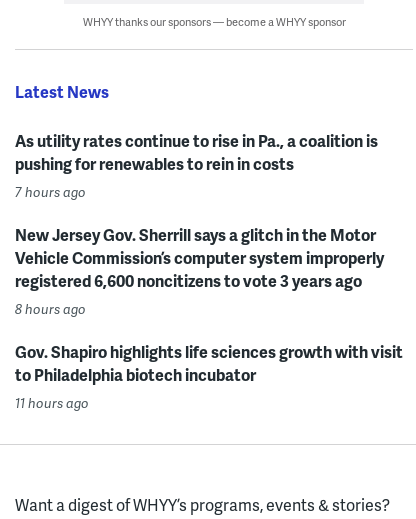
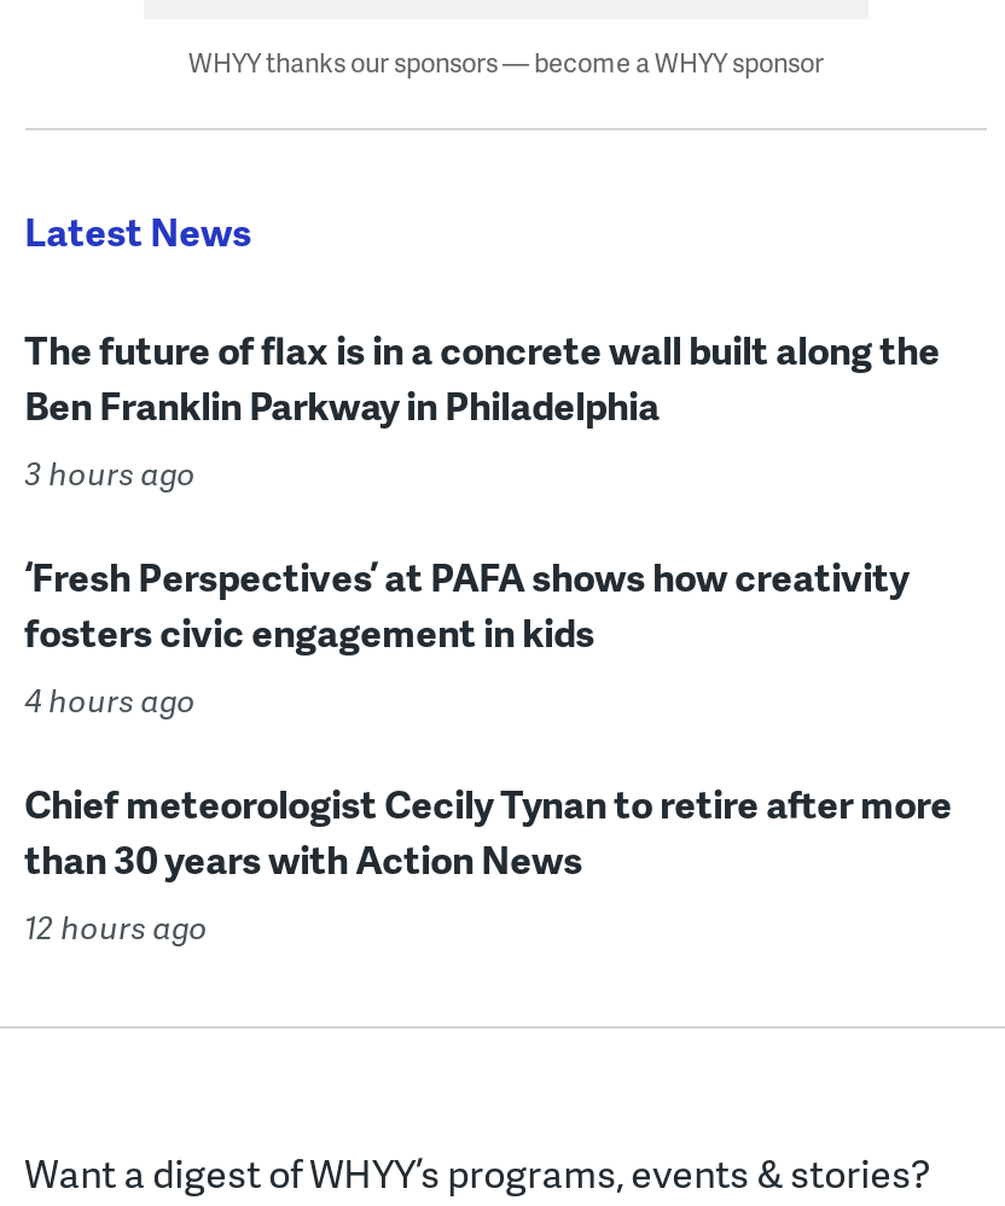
[15,129,378,201] As utility rates continue to rise in Pa., a coalition is | pushing for renewables to rein in costs | 7 hours ago -> [24,321,940,495] The future of flax is in a concrete wall built along the | Ben Franklin Parkway in Philadelphia | 3 hours ago
[15,223,384,318] New Jersey Gov. Sherrill says a glitch in the Motor | Vehicle Commission’s computer system improperly | registered 6,600 noncitizens to vote 3 years ago | 8 hours ago -> [24,548,909,722] ‘Fresh Perspectives’ at PAFA shows how creativity | fosters civic engagement in kids | 4 hours ago
[15,340,403,412] Gov. Shapiro highlights life sciences growth with visit | to Philadelphia biotech incubator | 11 hours ago -> [24,775,952,949] Chief meteorologist Cecily Tynan to retire after more | than 30 years with Action News | 12 hours ago

